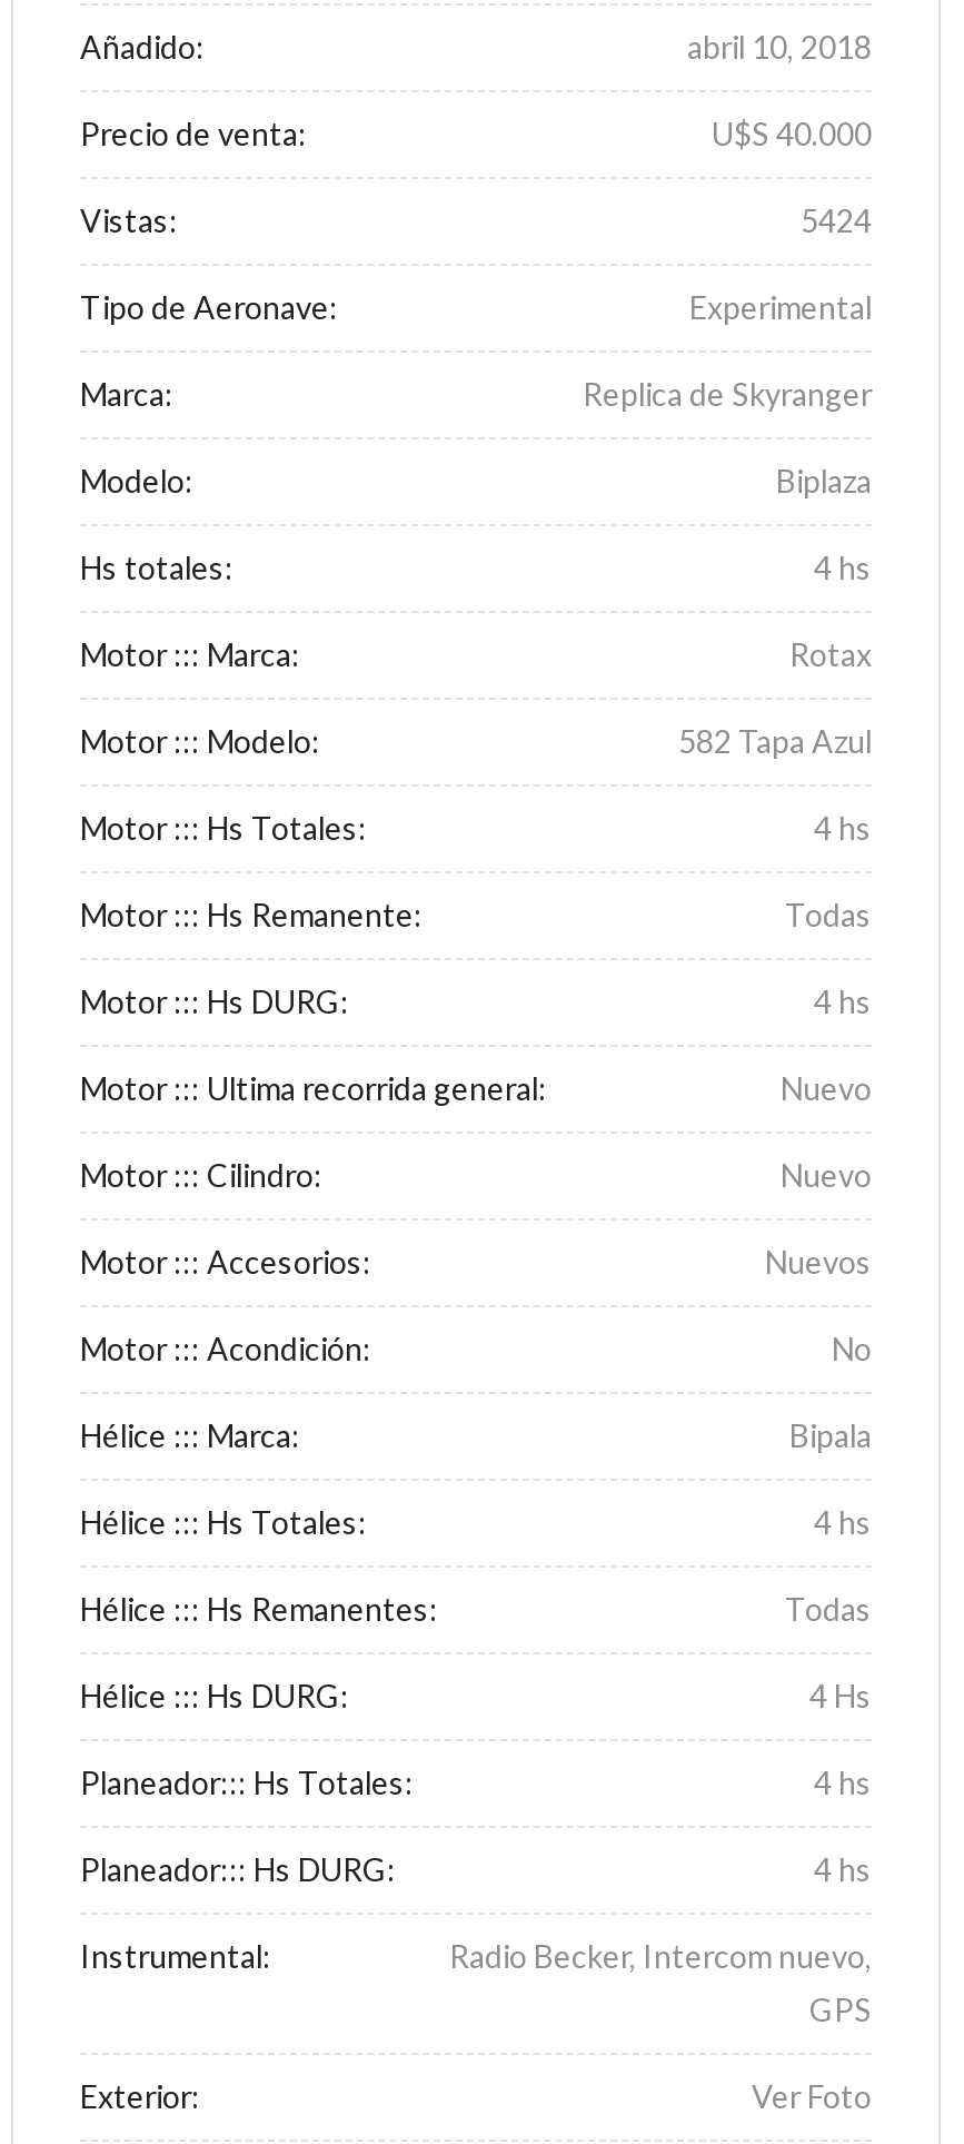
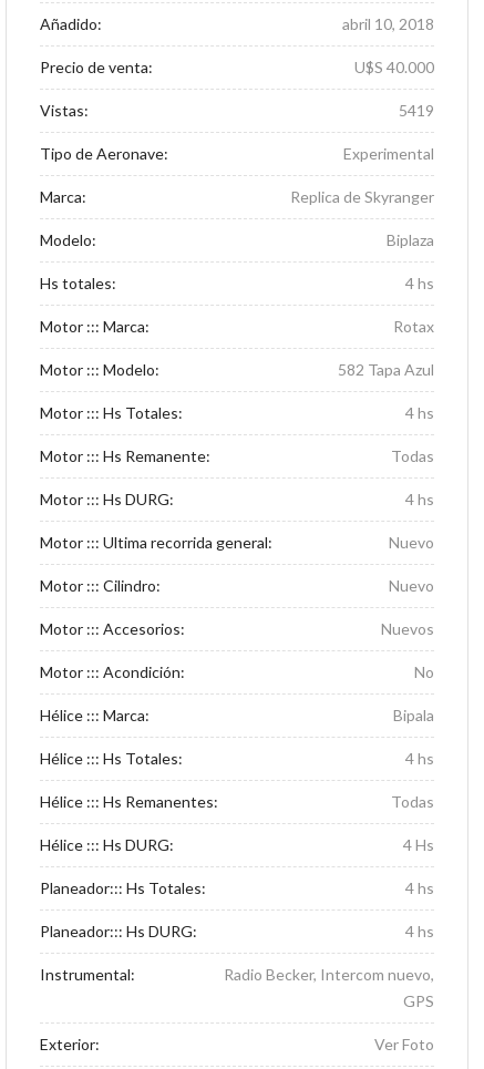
[801,201,872,239] 5424 -> [399,101,434,120] 5419

